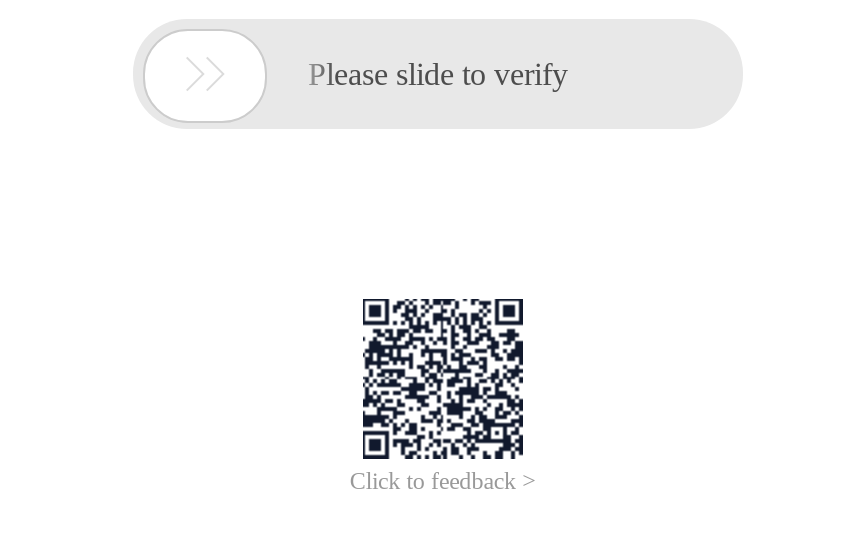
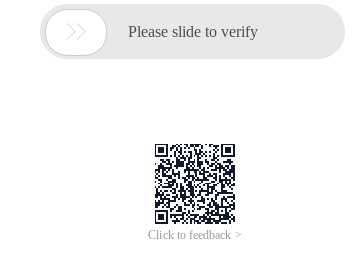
[363,309,525,461] [image] -> [154,148,235,225] [image]

